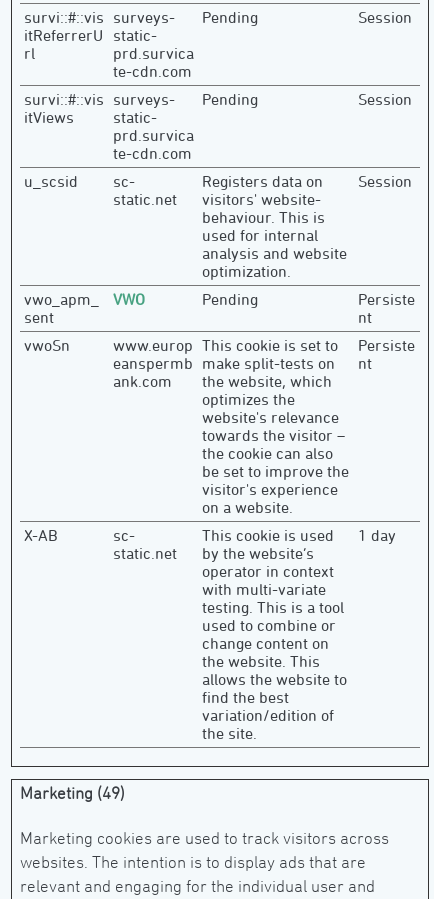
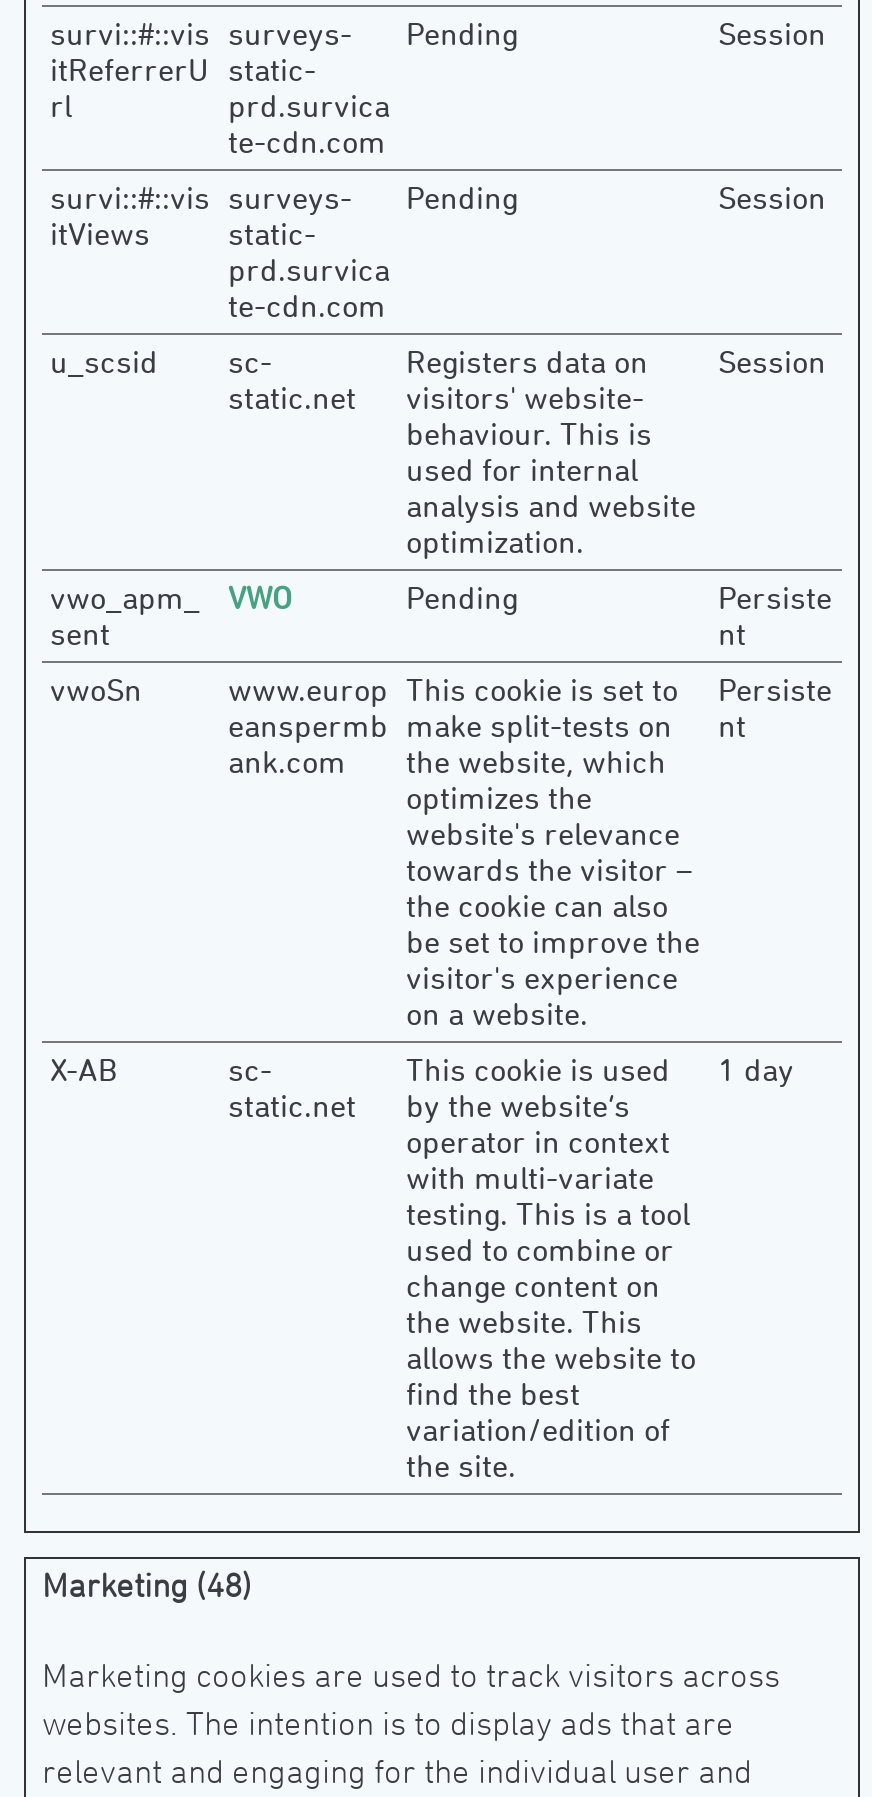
[20,783,157,803] Marketing (49) -> [42,1565,316,1605] Marketing (48)

